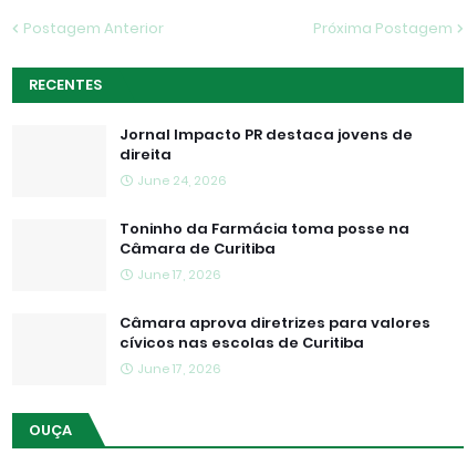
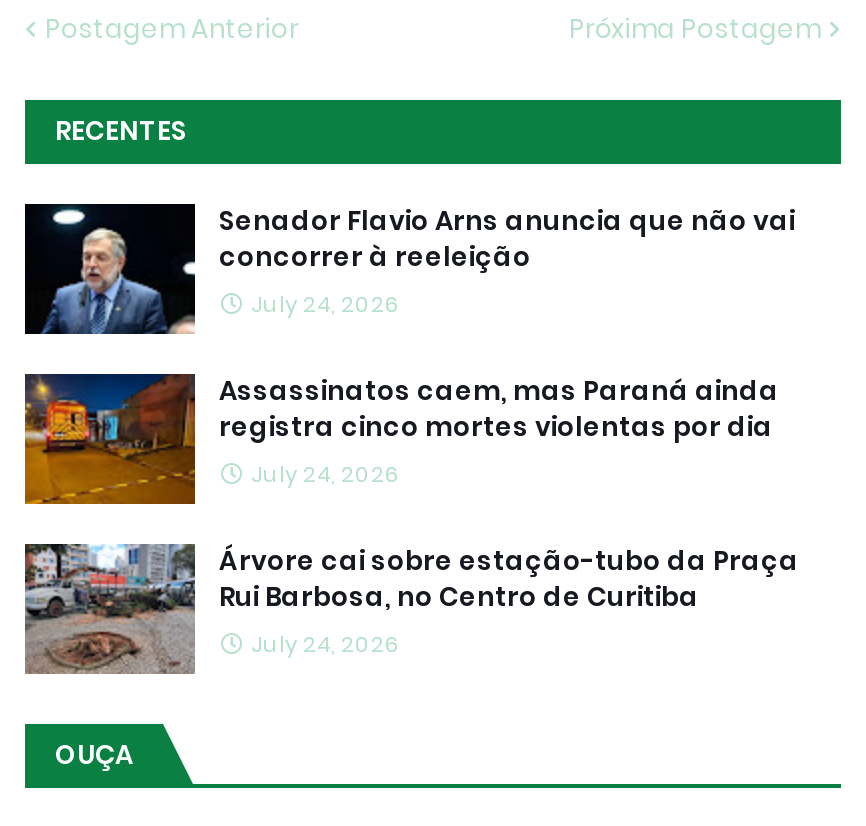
none -> [23,202,197,336] [image]
none -> [23,372,197,506] [image]
none -> [23,542,195,676] [image]
[120,124,413,189] Jornal Impacto PR destaca jovens de | direita | June 24, 2026 -> [219,202,795,320] Senador Flavio Arns anuncia que não vai | concorrer à reeleição | July 24, 2026
[120,218,409,283] Toninho da Farmácia toma posse na | Câmara de Curitiba | June 17, 2026 -> [219,372,779,490] Assassinatos caem, mas Paraná ainda | registra cinco mortes violentas por dia | July 24, 2026
[120,312,430,377] Câmara aprova diretrizes para valores | cívicos nas escolas de Curitiba | June 17, 2026 -> [219,542,799,660] Árvore cai sobre estação-tubo da Praça | Rui Barbosa, no Centro de Curitiba | July 24, 2026

